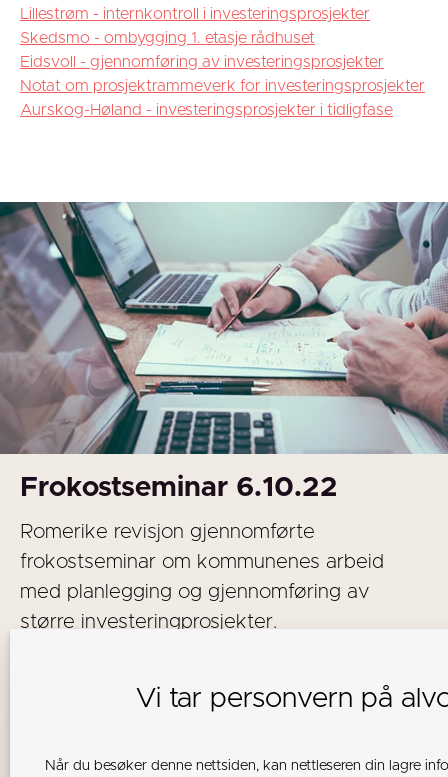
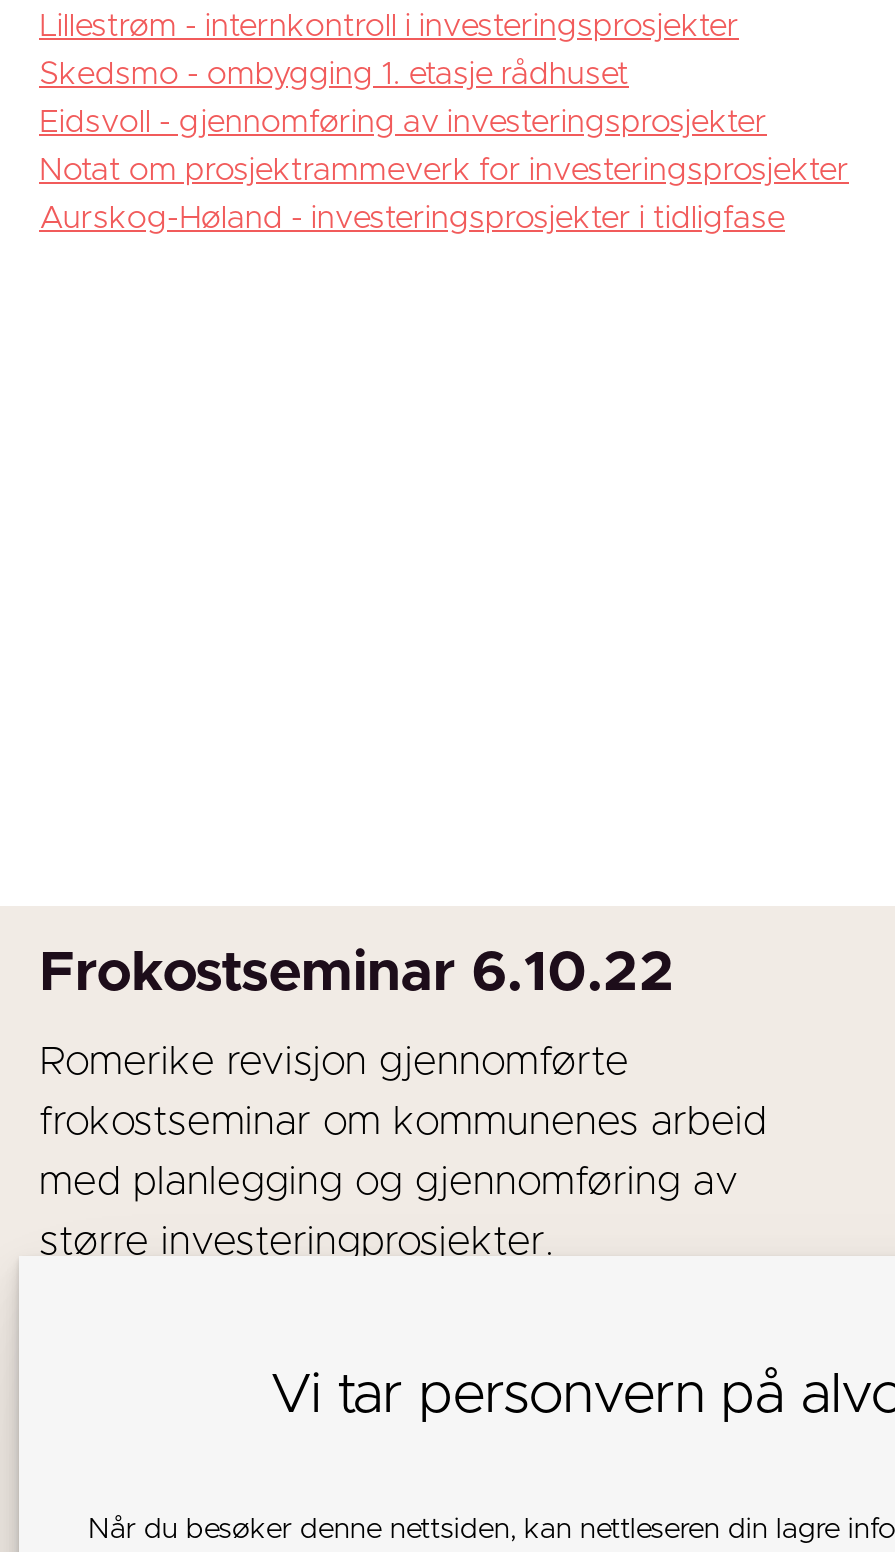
[3,201,445,455] [image] -> none

